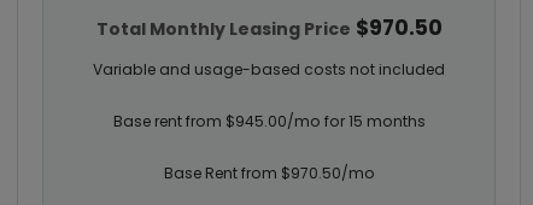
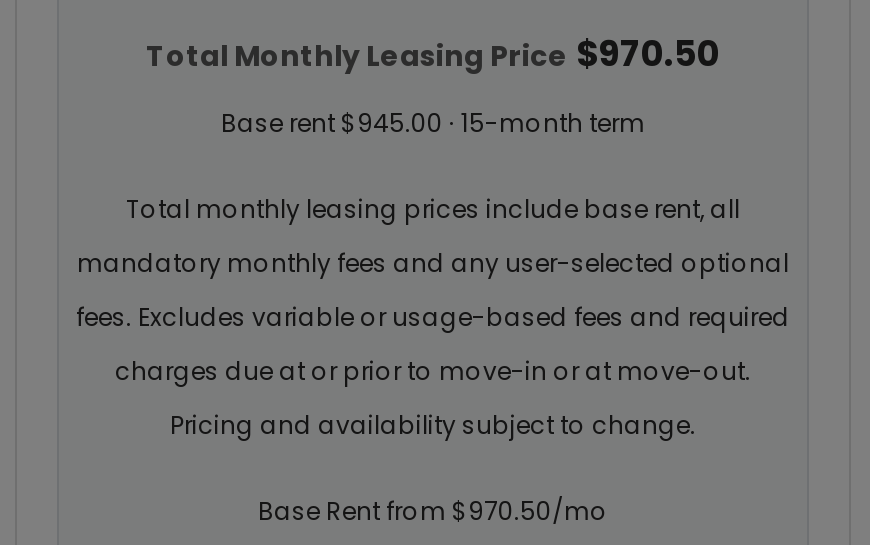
[93,59,445,131] Variable and usage-based costs not included | Base rent from $945.00/mo for 15 months -> [76,106,790,442] Base rent $945.00 · 15-month term | Total monthly leasing prices include base rent, all | mandatory monthly fees and any user-selected optional | fees. Excludes variable or usage-based fees and required | charges due at or prior to move-in or at move-out. | Pricing and availability subject to change.

